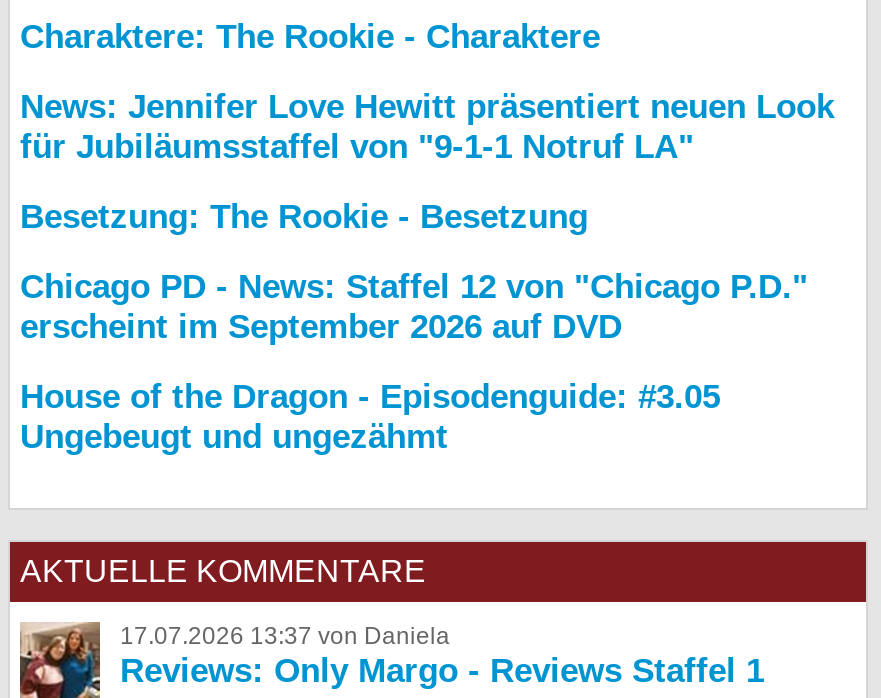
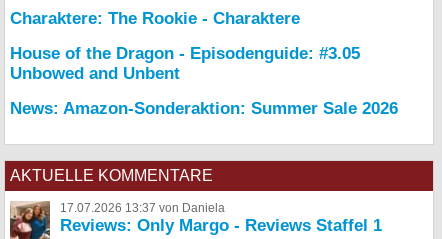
[20,88,834,346] News: Jennifer Love Hewitt präsentiert neuen Look | für Jubiläumsstaffel von "9-1-1 Notruf LA" | Besetzung: The Rookie - Besetzung | Chicago PD - News: Staffel 12 von "Chicago P.D." | erscheint im September 2026 auf DVD -> none
moved [20,378,720,416] -> [10,44,360,63]: House of the Dragon - Episodenguide: #3.05
[20,418,448,456] Ungebeugt und ungezähmt -> [10,64,398,118] Unbowed and Unbent | News: Amazon-Sonderaktion: Summer Sale 2026

